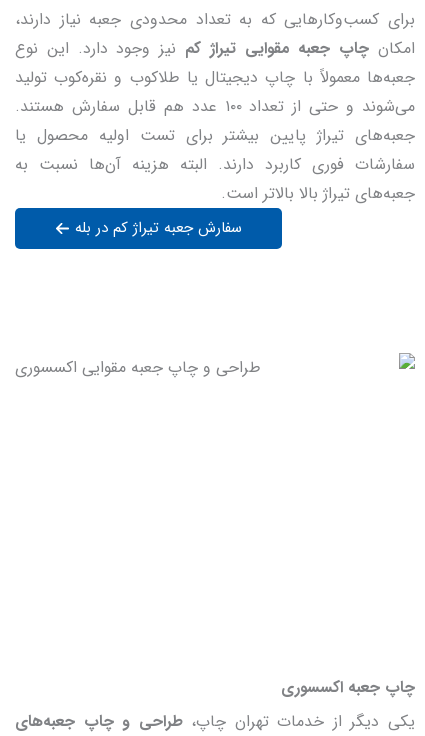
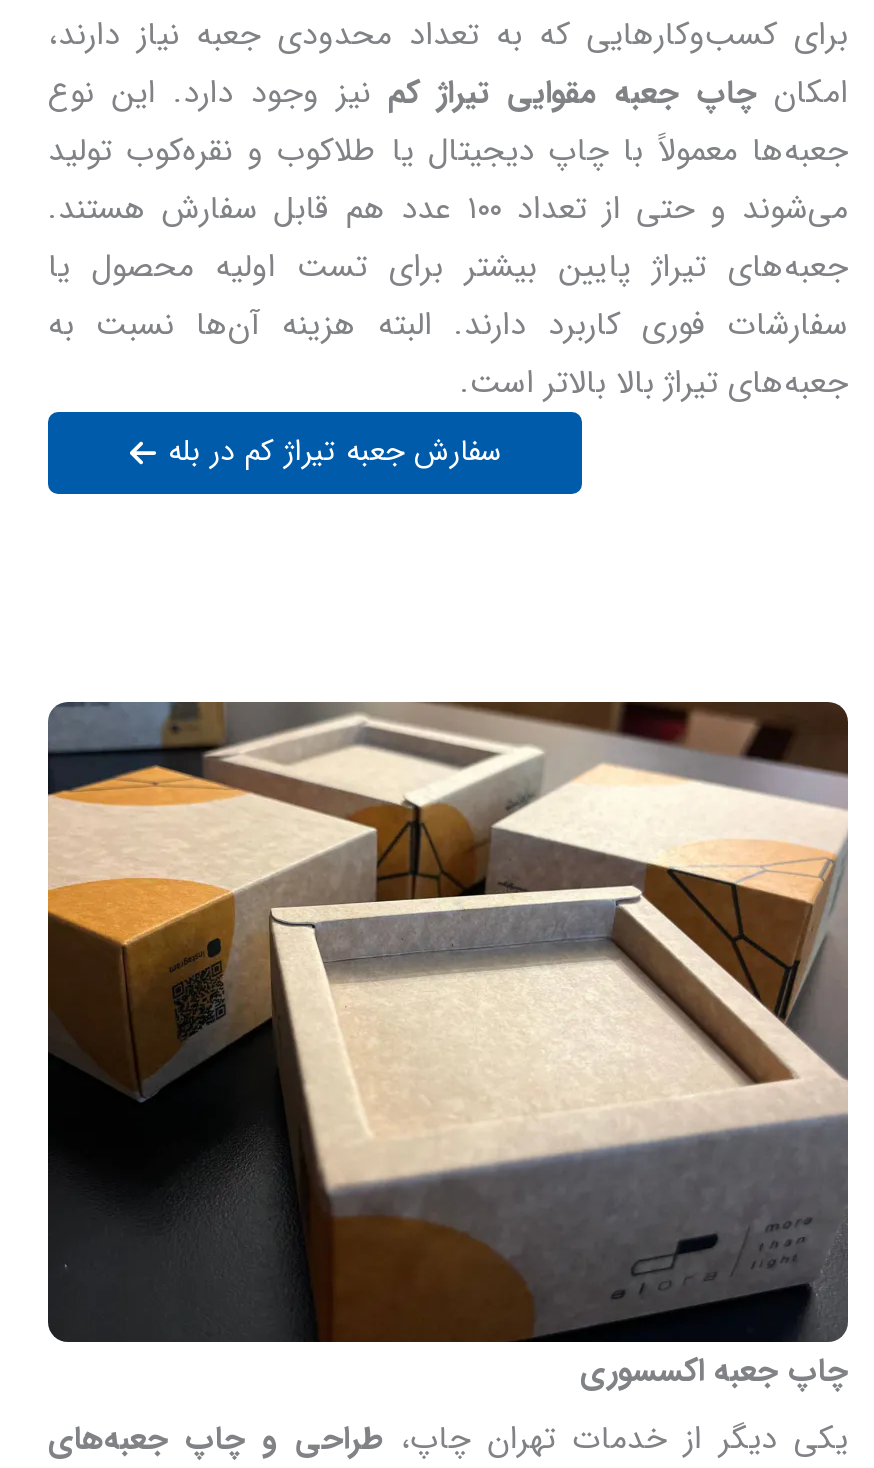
none -> [46,700,850,1344] [image]

